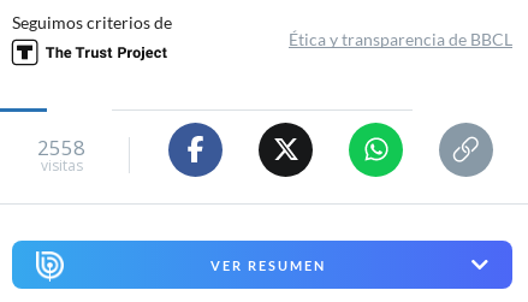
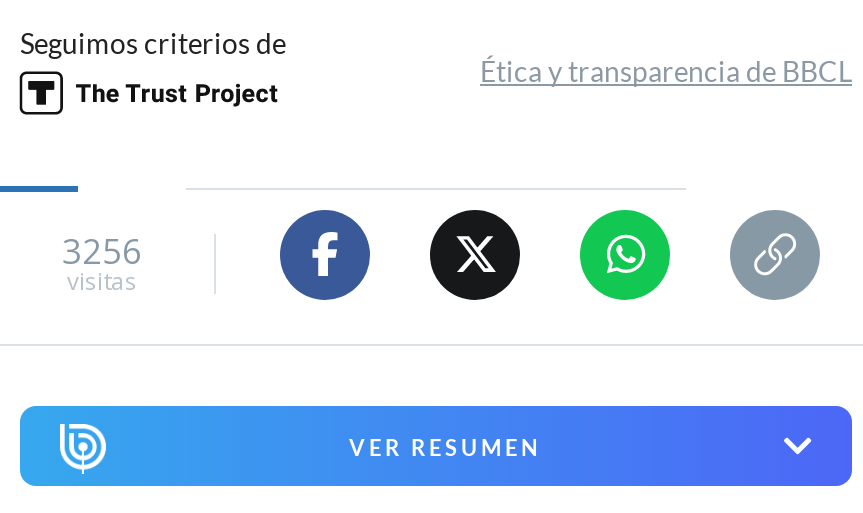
[37,134,85,161] 2558 -> [62,228,142,274] 3256

